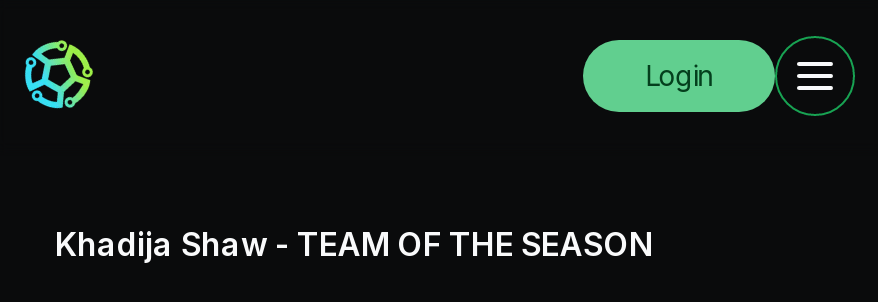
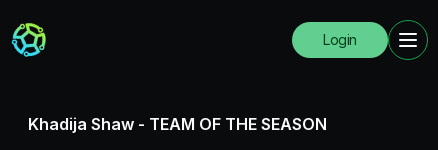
[27,40,93,108] [image] -> [12,23,45,57] [image]

